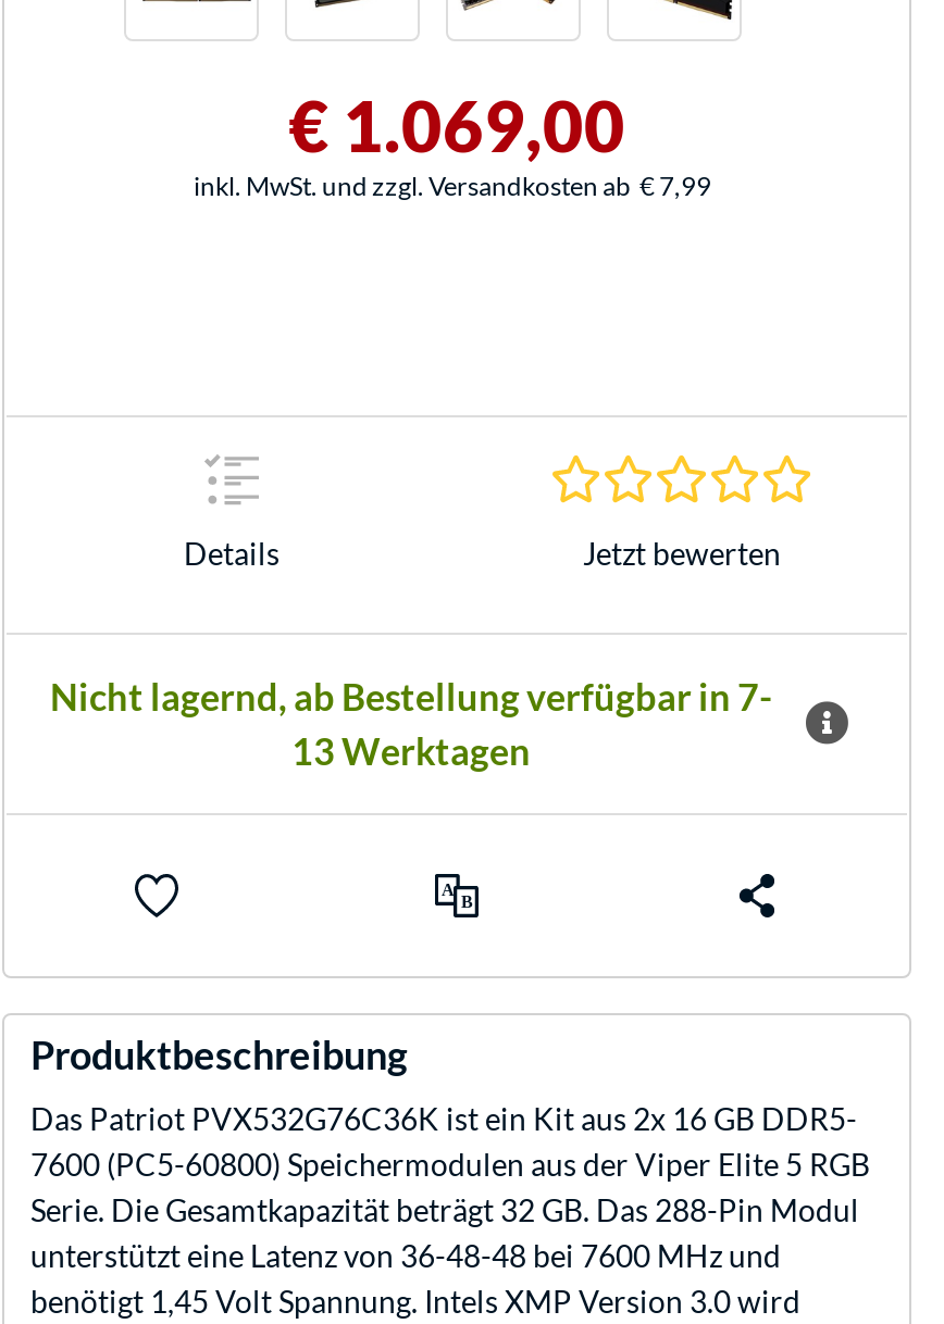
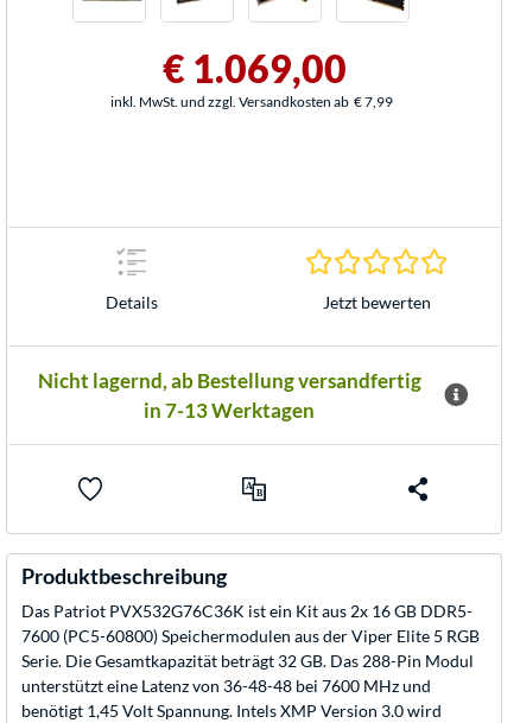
[50,674,772,774] Nicht lagernd, ab Bestellung verfügbar in 7- | 13 Werktagen -> [37,368,421,423] Nicht lagernd, ab Bestellung versandfertig | in 7-13 Werktagen

